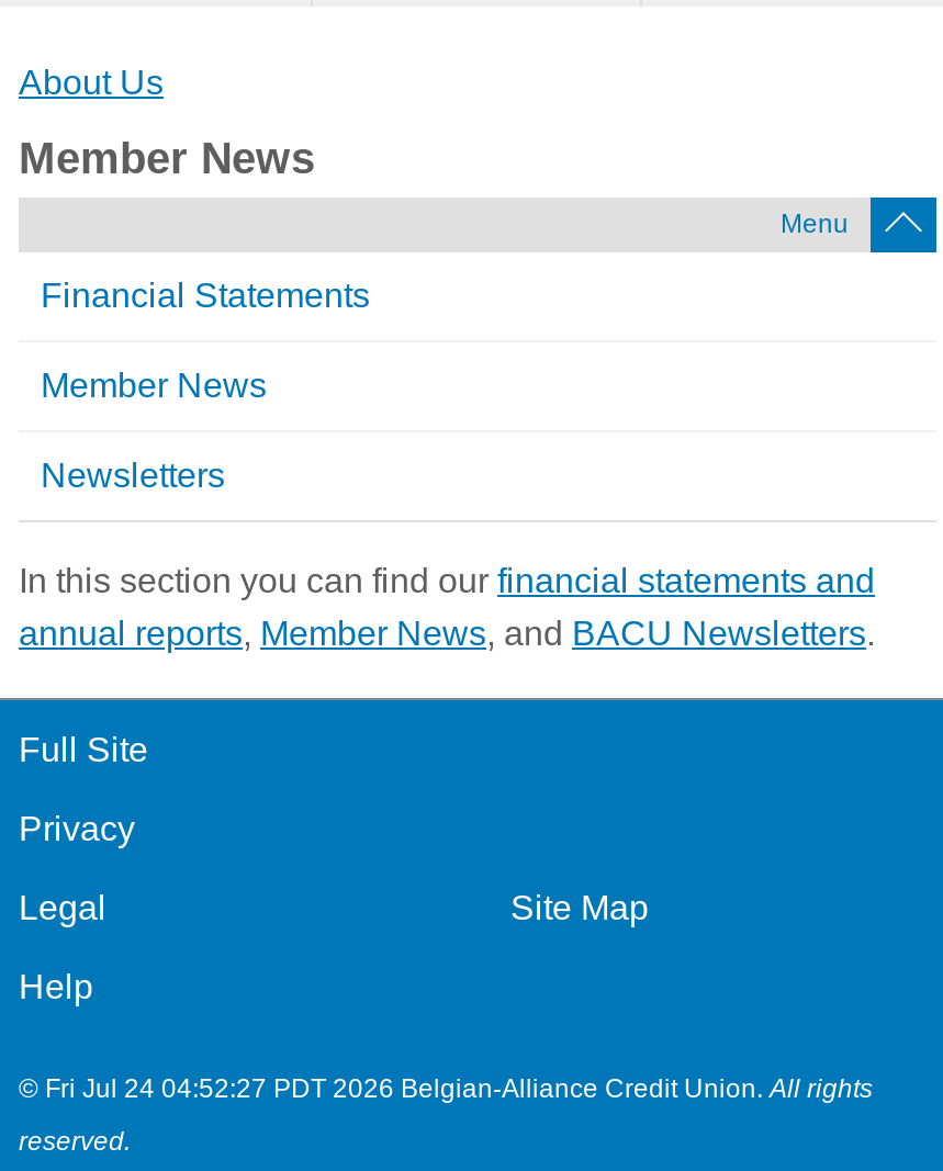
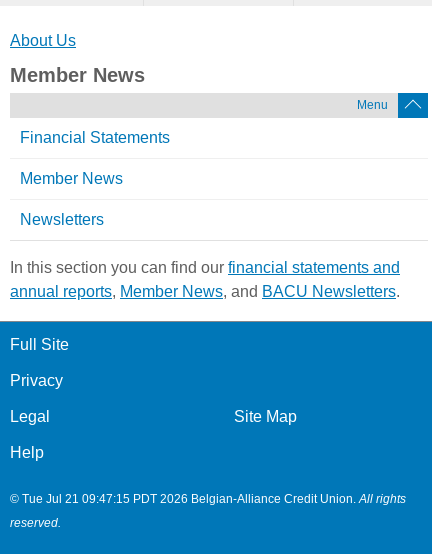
[19,1073,873,1104] © Fri Jul 24 04:52:27 PDT 2026 Belgian-Alliance Credit Union. All rights -> [10,492,406,506] © Tue Jul 21 09:47:15 PDT 2026 Belgian-Alliance Credit Union. All rights

